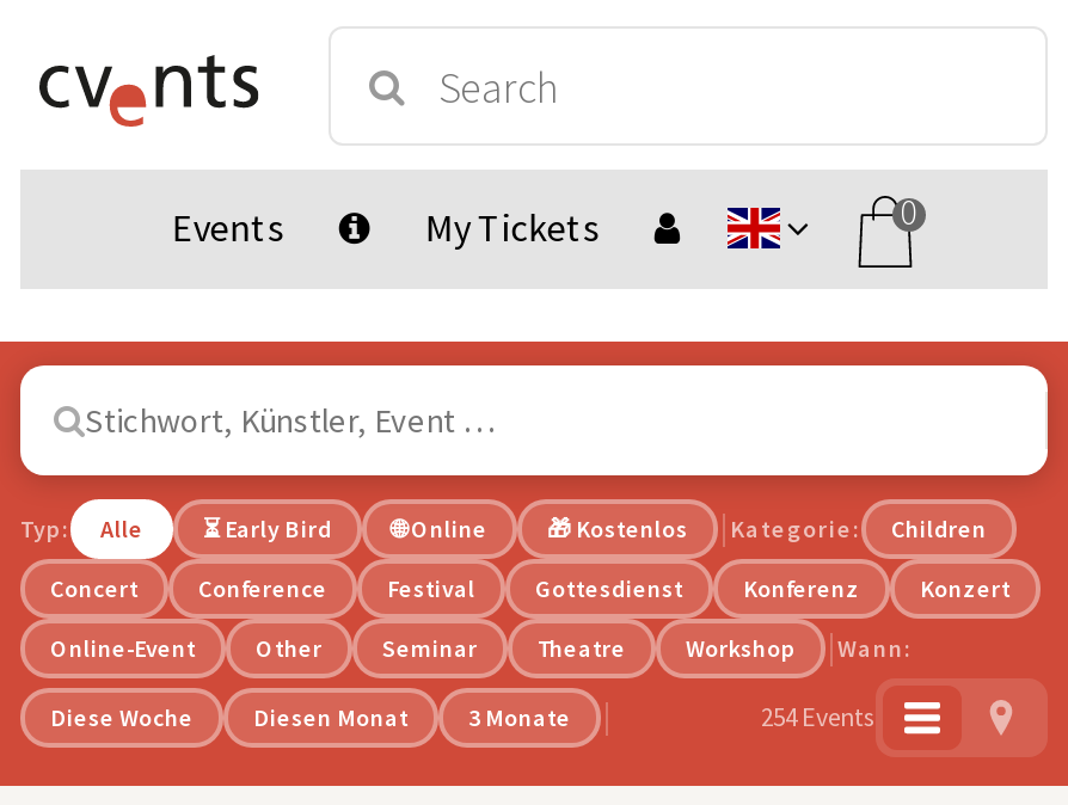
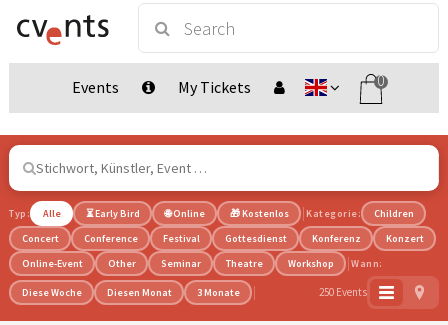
[761,700,876,733] 254 Events -> [319,285,367,299] 250 Events

